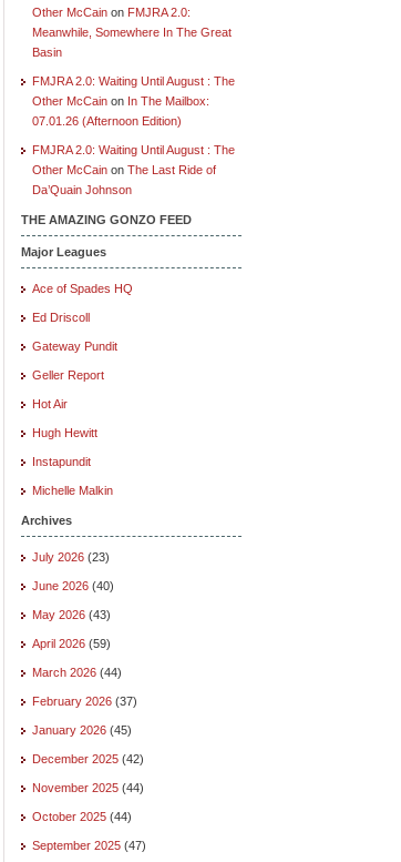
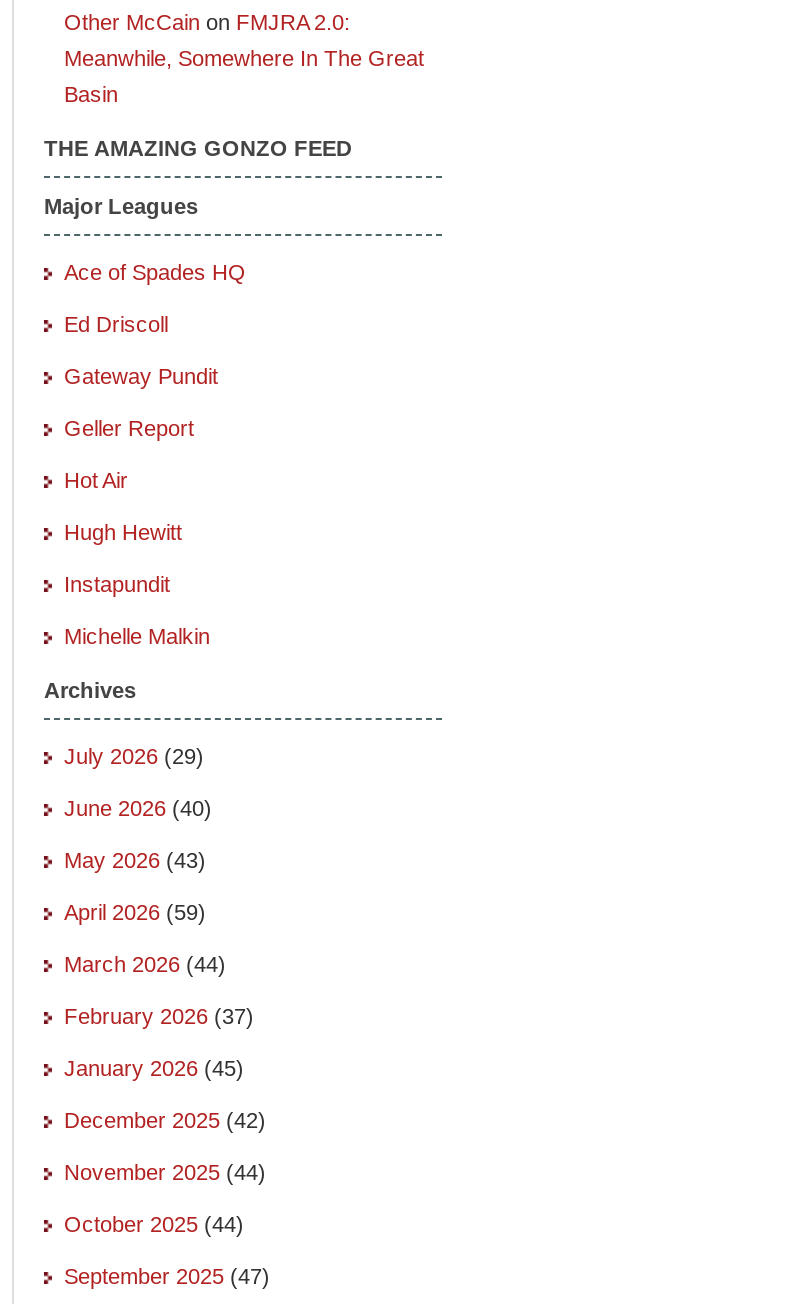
[32,74,235,196] FMJRA 2.0: Waiting Until August : The | Other McCain on In The Mailbox: | 07.01.26 (Afternoon Edition) | FMJRA 2.0: Waiting Until August : The | Other McCain on The Last Ride of | Da’Quain Johnson -> none
[32,550,110,563] July 2026 (23) -> [64,743,204,767] July 2026 (29)

